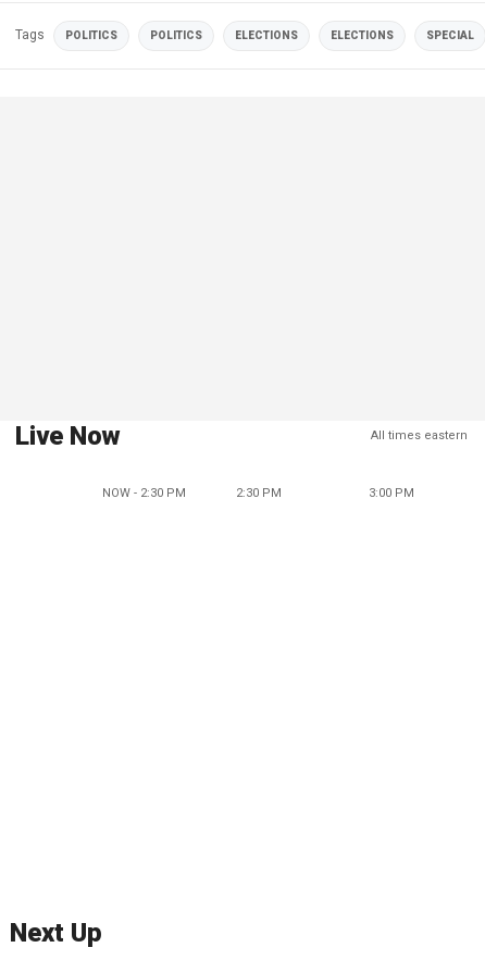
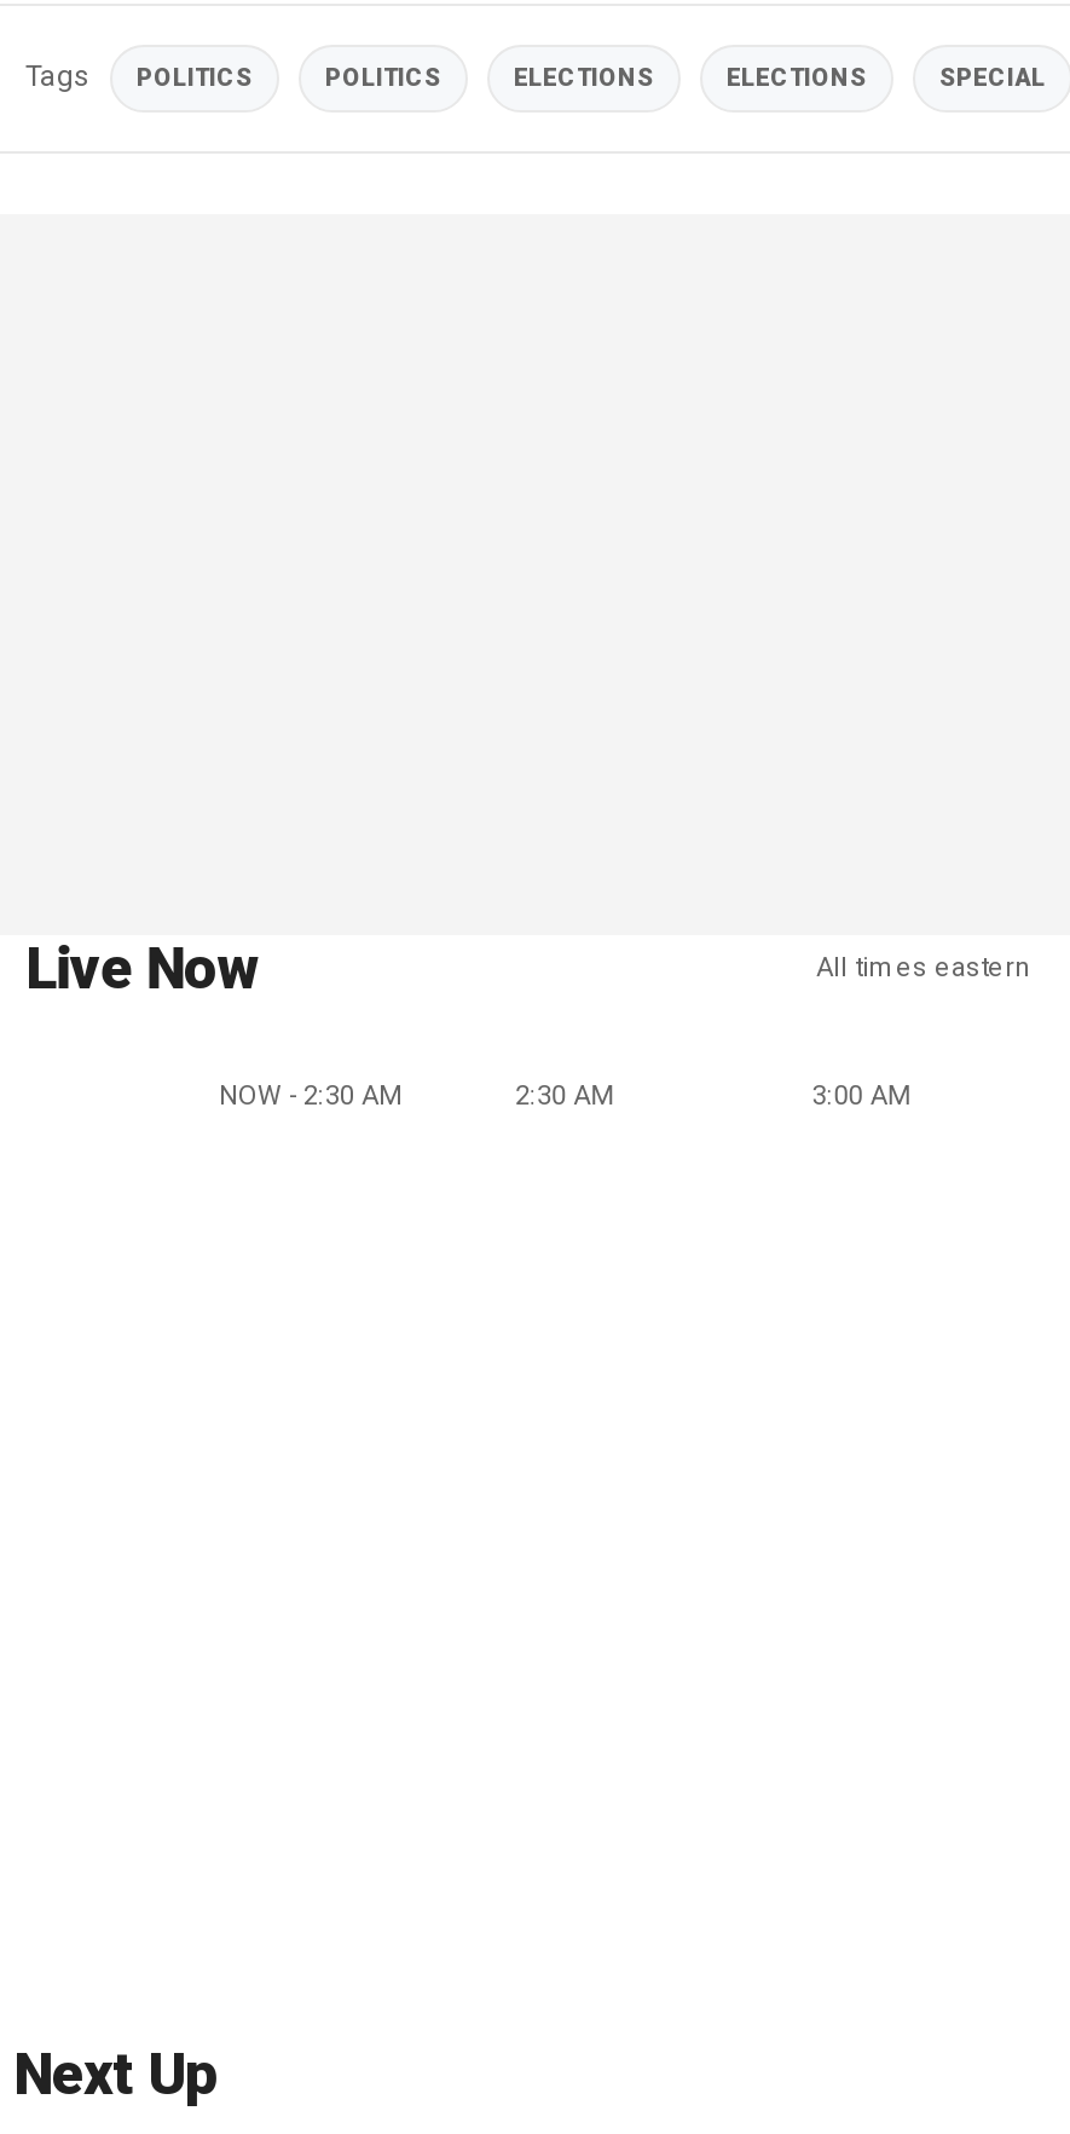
[102,486,415,500] NOW - 2:30 PM | 2:30 PM | 3:00 PM -> [219,1080,911,1112] NOW - 2:30 AM | 2:30 AM | 3:00 AM

